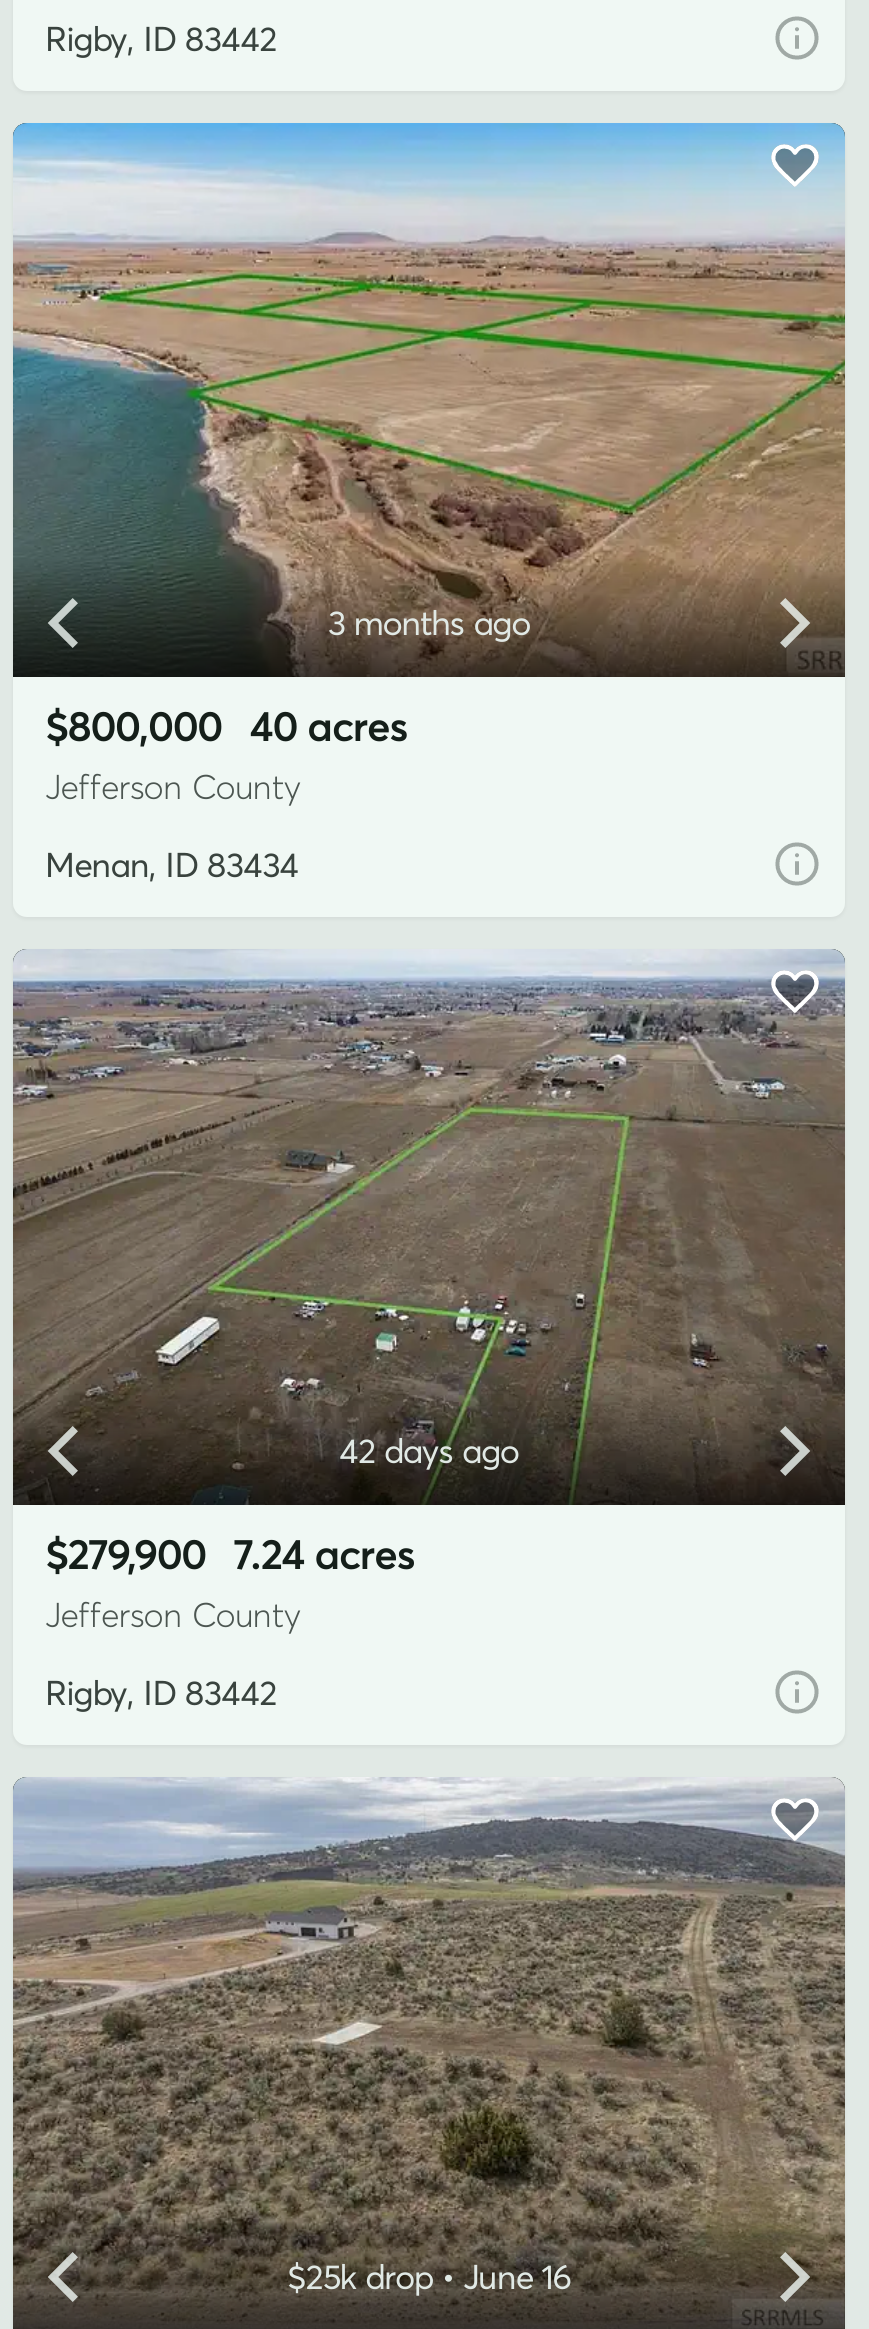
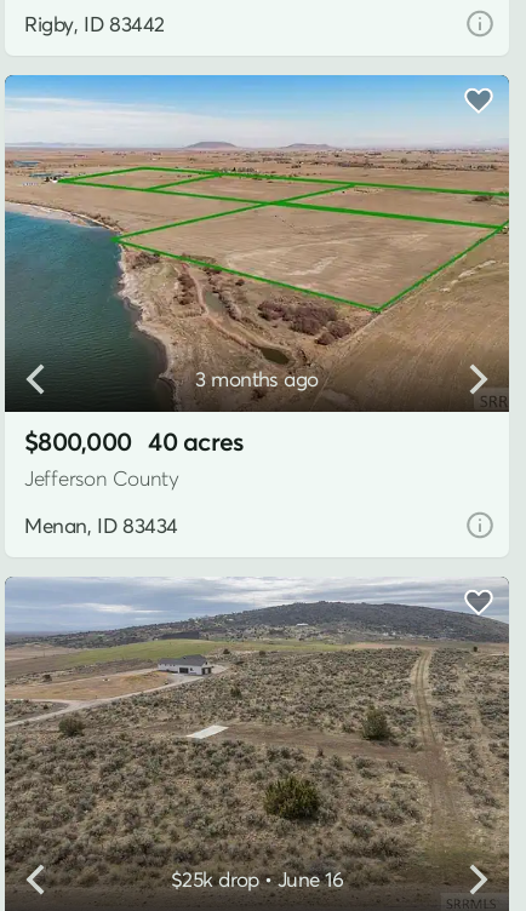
[11,952,845,1712] [image] | 42 days ago | $279,900 7.24 acres | Jefferson County | Rigby, ID 83442 -> none

